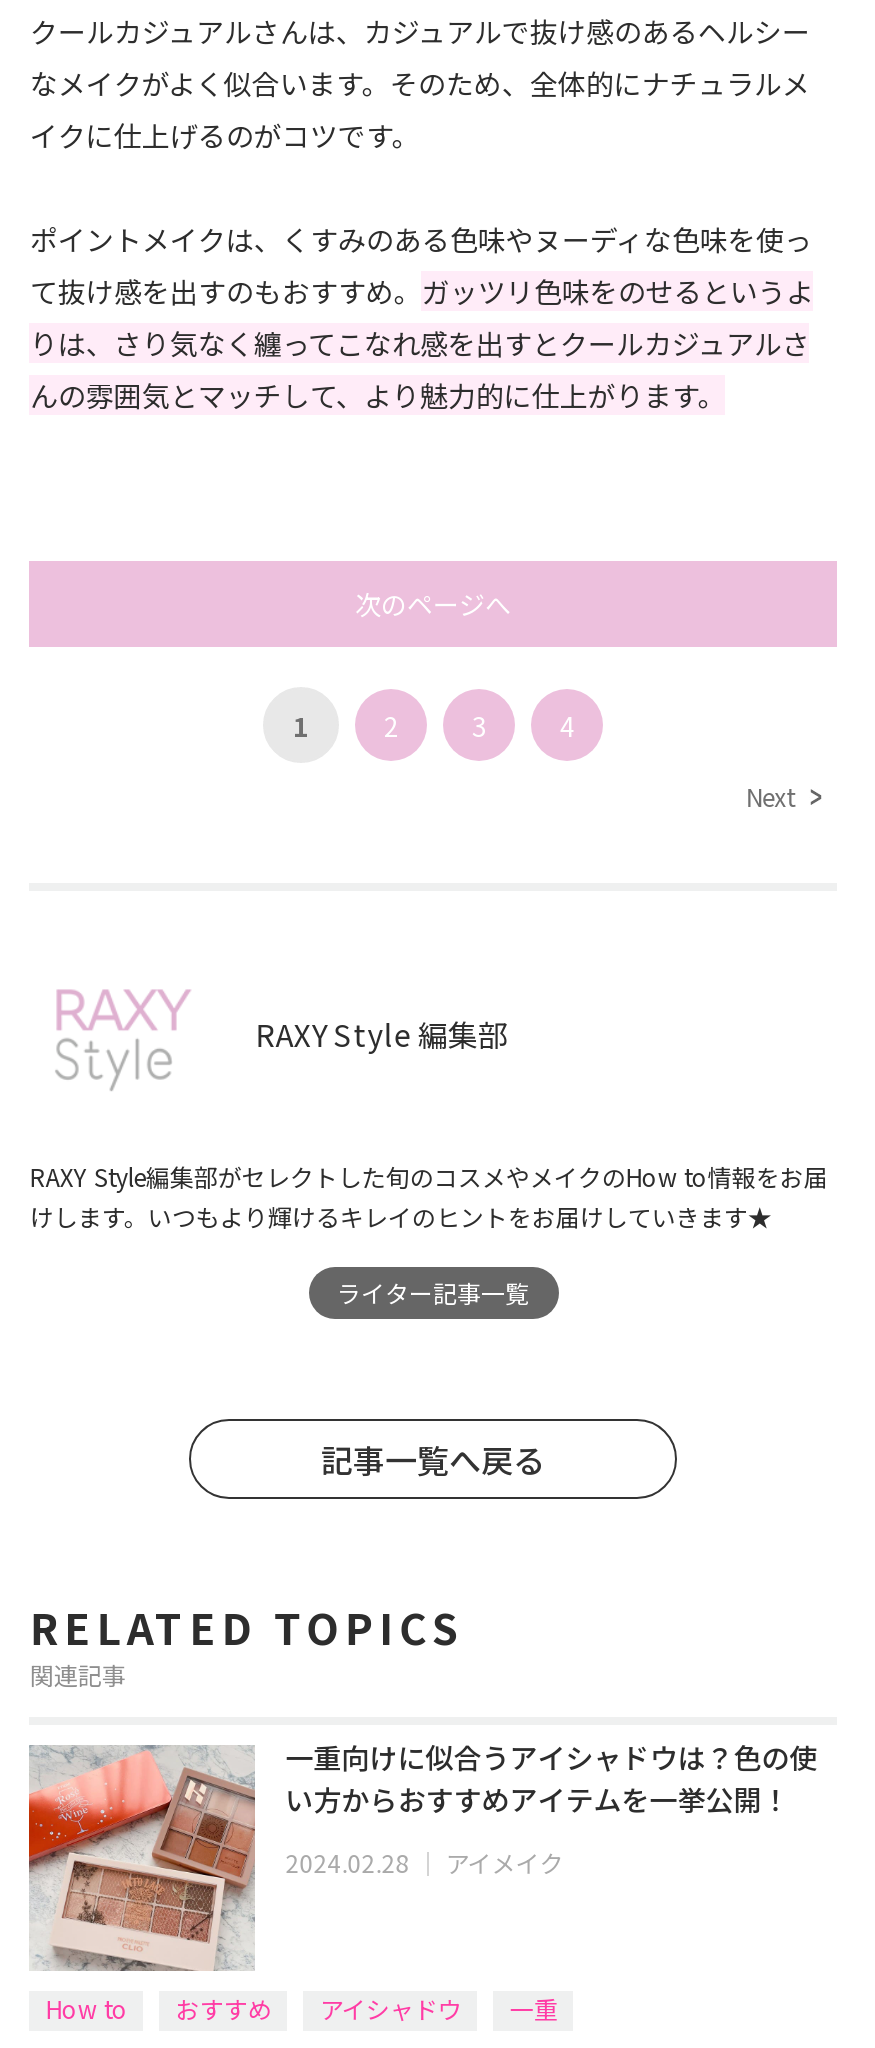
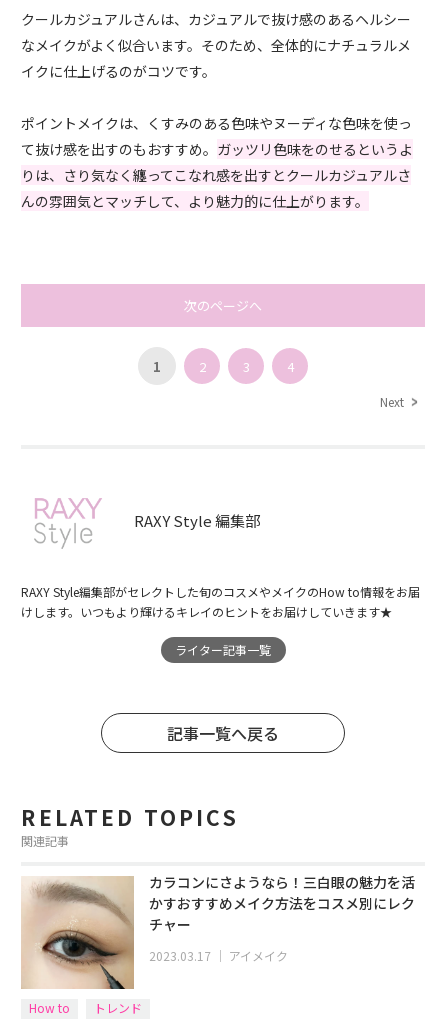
[27,1745,558,2025] [image] | おすすめ | アイシャドウ | 一重 -> [21,876,142,1016] [image] | トレンド
[286,1737,818,1819] 一重向けに似合うアイシャドウは？色の使 | い方からおすすめアイテムを一挙公開！ -> [149,872,415,934] カラコンにさようなら！三白眼の魅力を活 | かすおすすめメイク方法をコスメ別にレク | チャー
[286,1845,564,1879] 2024.02.28｜アイメイク -> [149,947,288,964] 2023.03.17｜アイメイク

